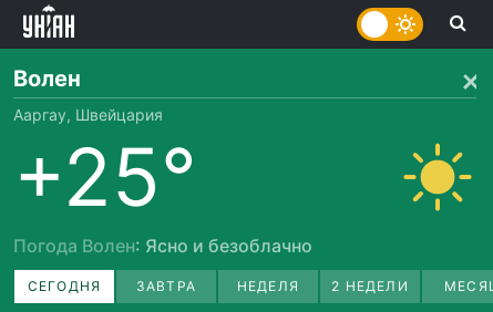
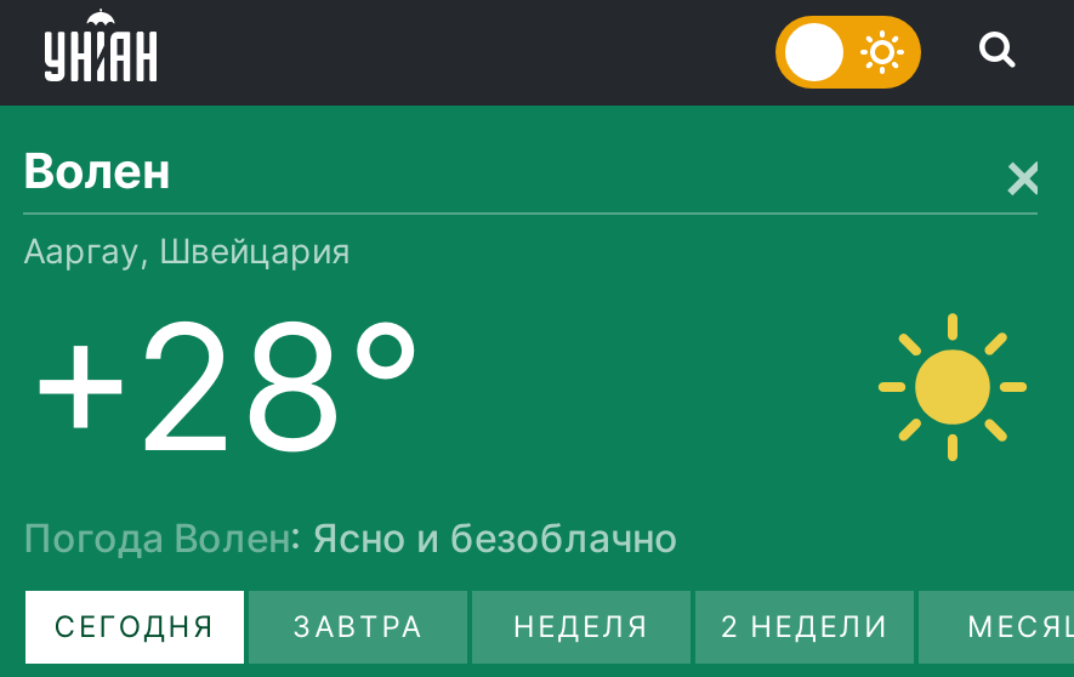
[13,128,197,225] +25° -> [23,280,426,491] +28°

